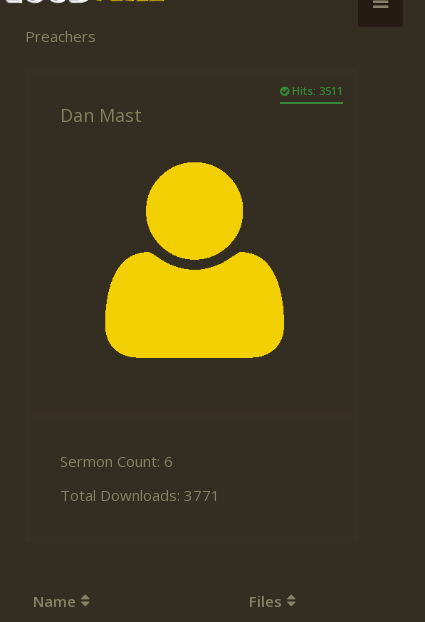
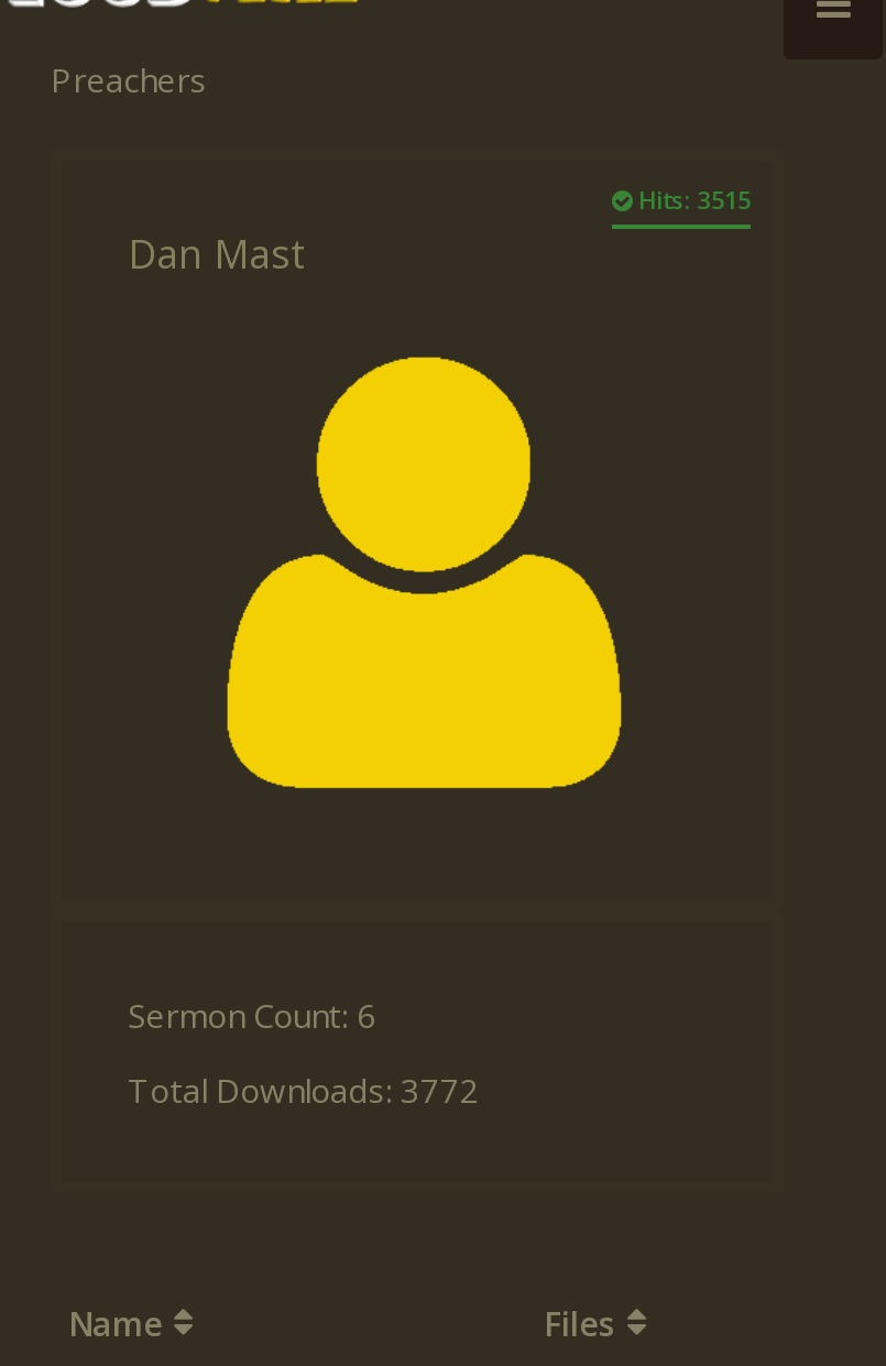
[289,83,343,98] Hits: 3511 -> [632,183,751,216] Hits: 3515
[60,485,220,505] Total Downloads: 3771 -> [128,1068,480,1112] Total Downloads: 3772

